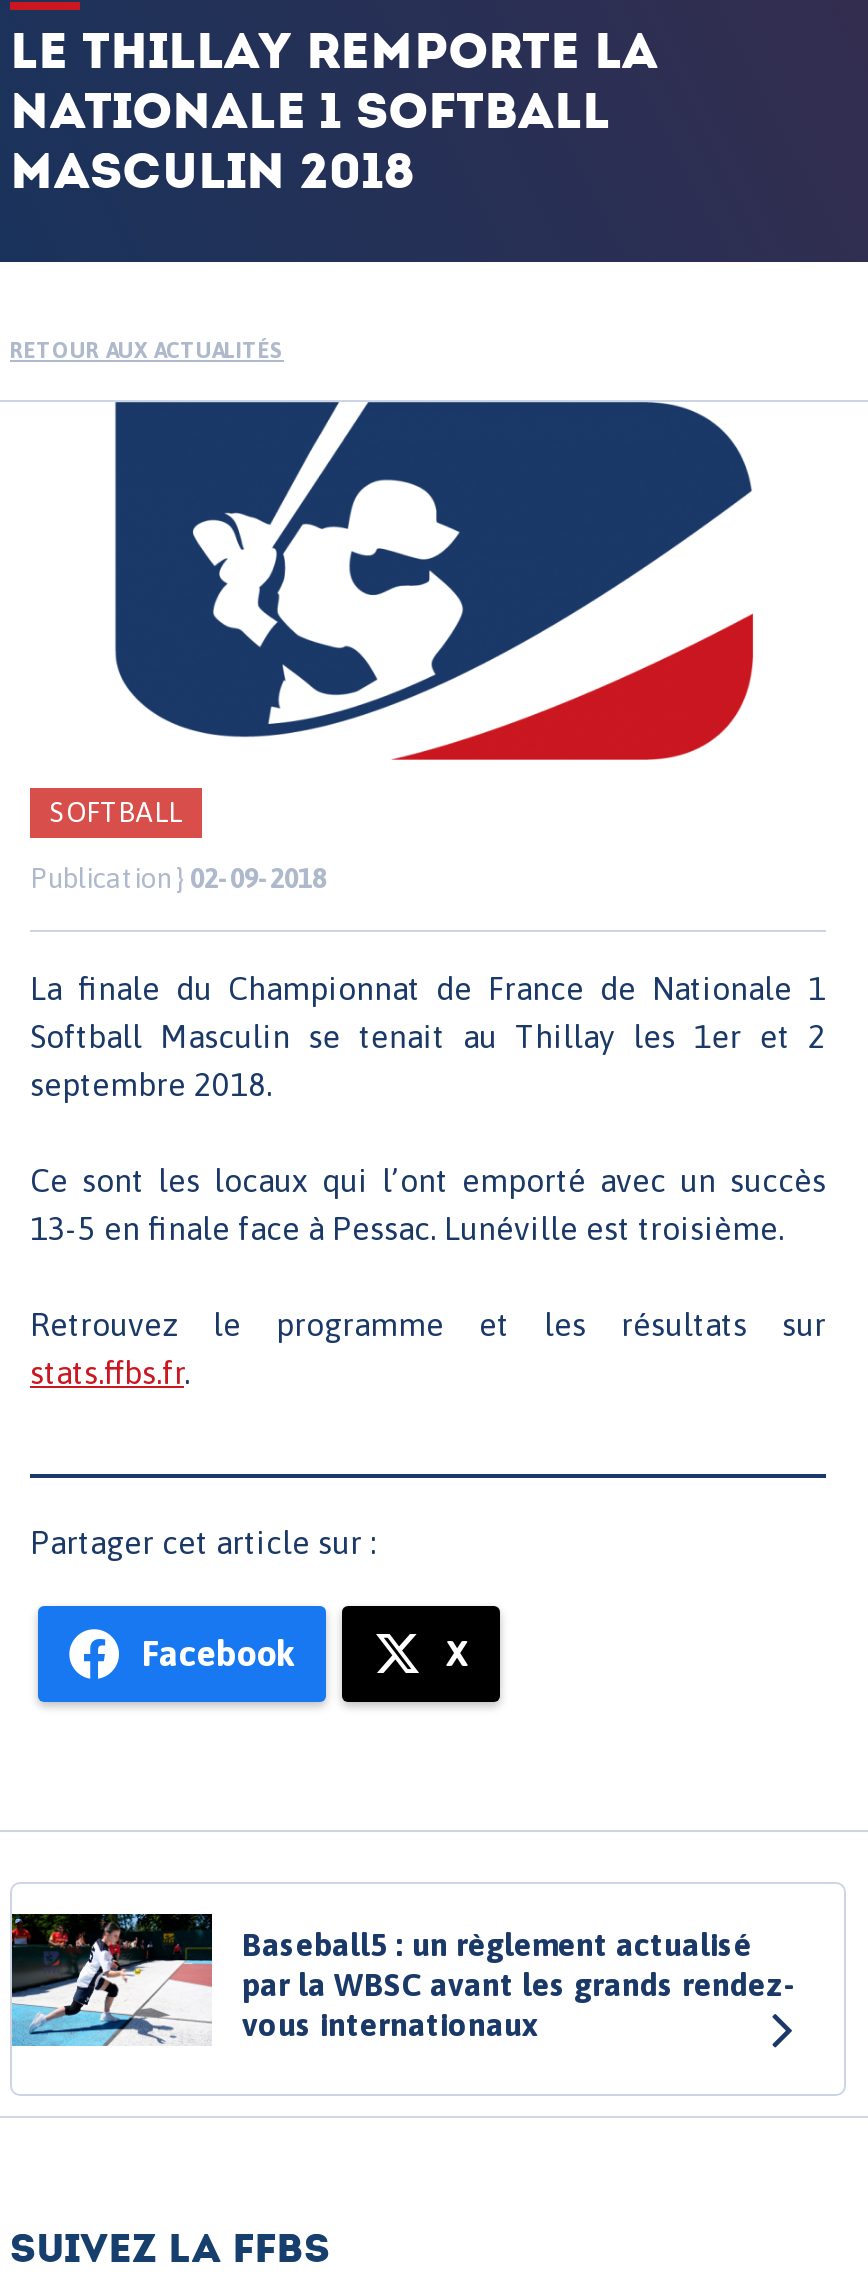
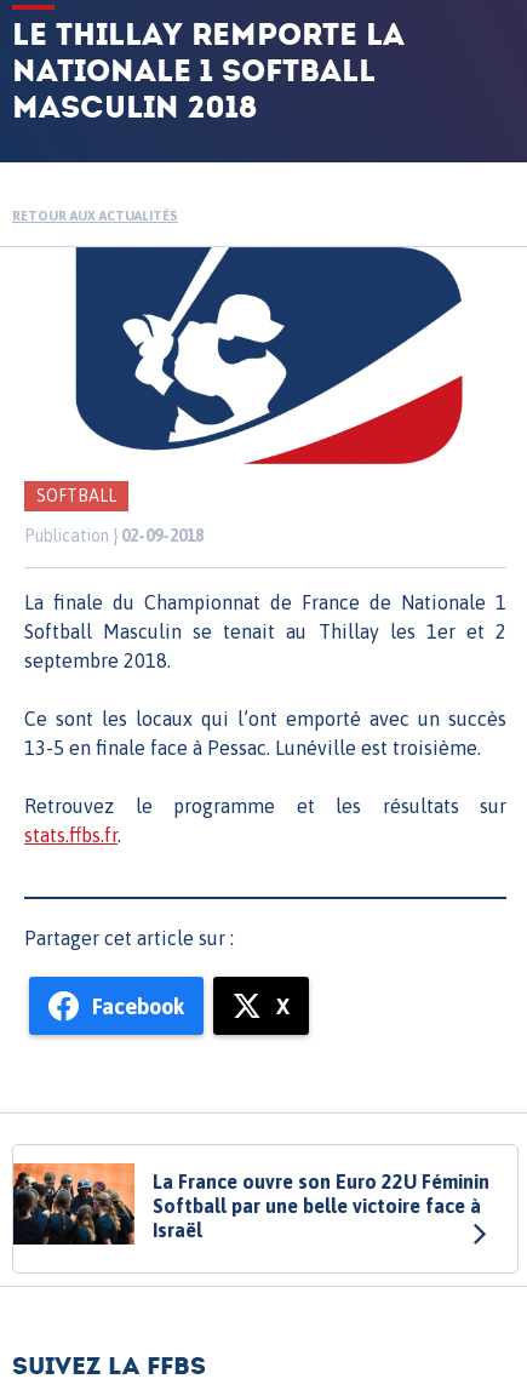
[10,1910,796,2048] [image] | Baseball5 : un règlement actualisé | par la WBSC avant les grands rendez- | vous internationaux -> [12,1162,489,1246] [image] | La France ouvre son Euro 22U Féminin | Softball par une belle victoire face à | Israël

